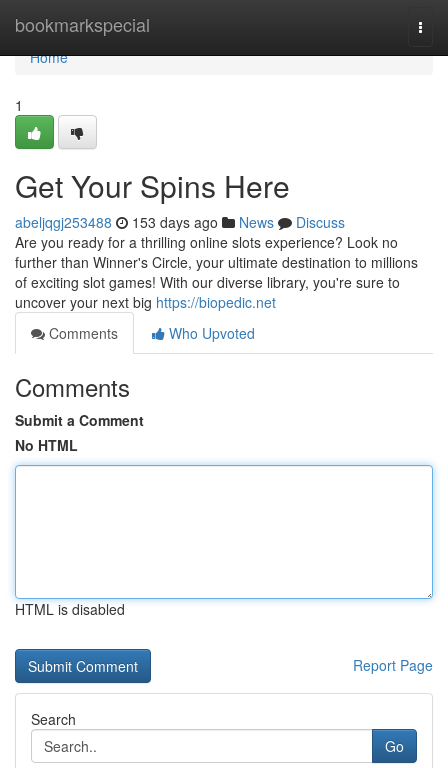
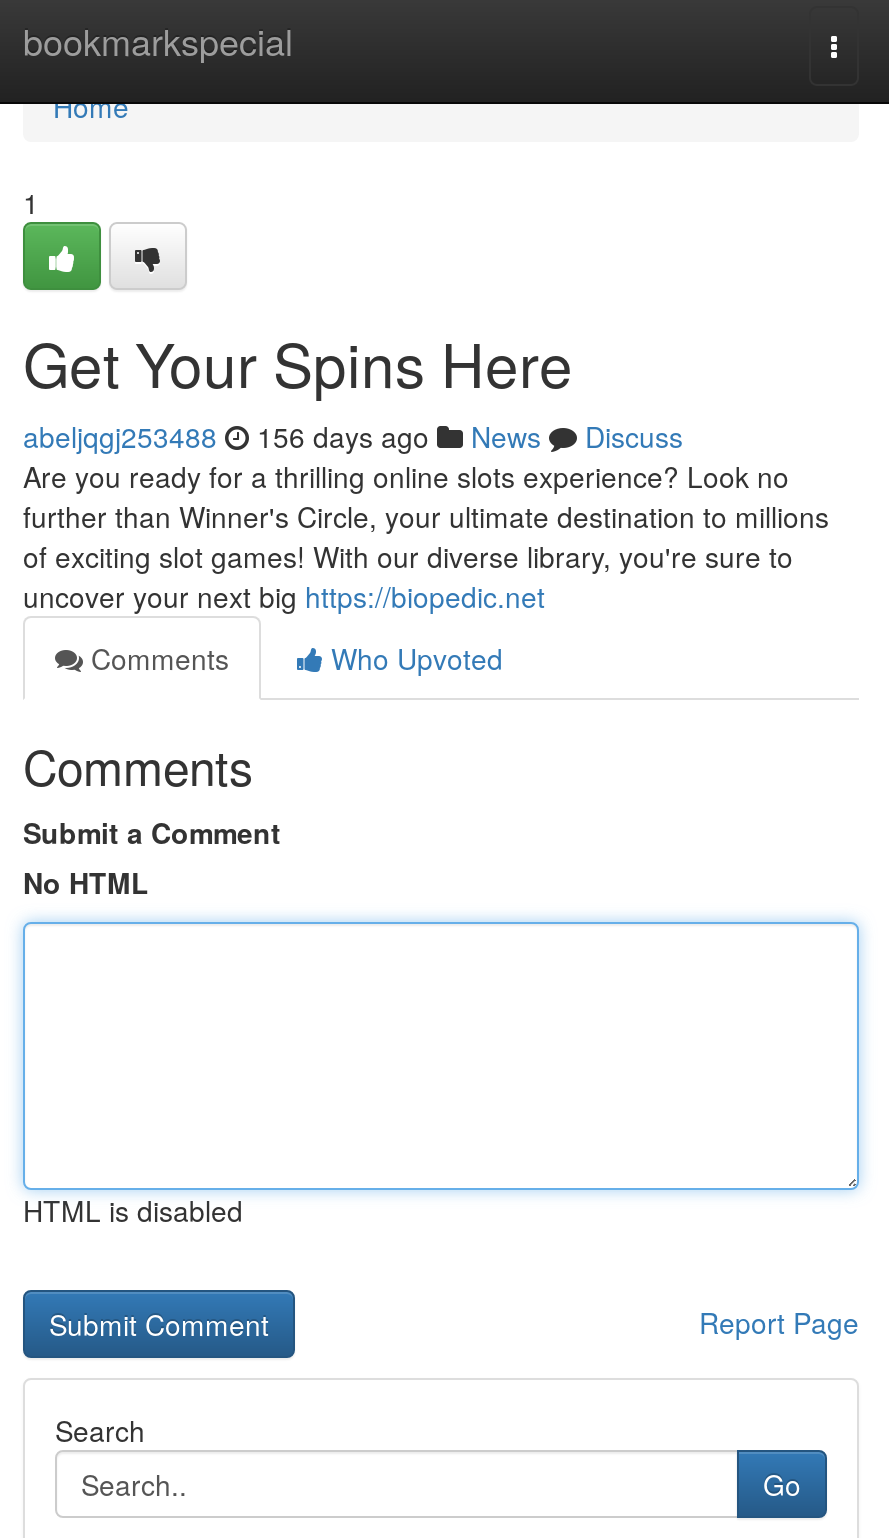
[15,212,345,232] abeljqgj253488 153 days ago News Discuss -> [23,416,683,456] abeljqgj253488 156 days ago News Discuss

